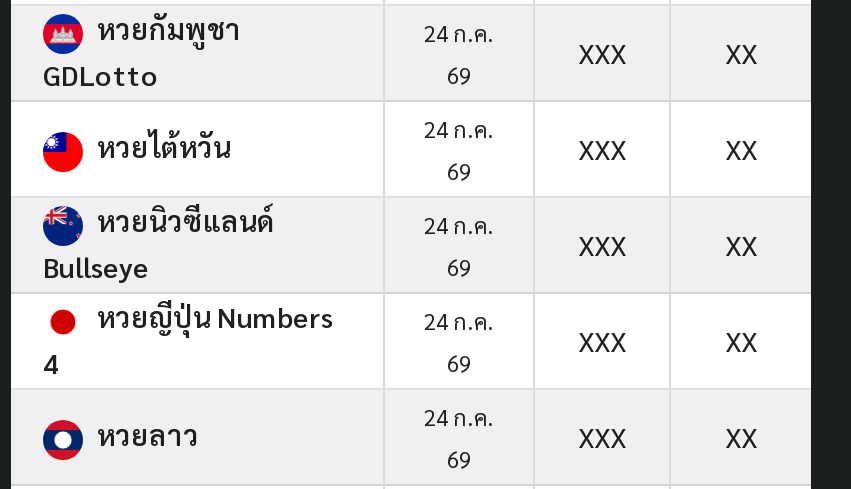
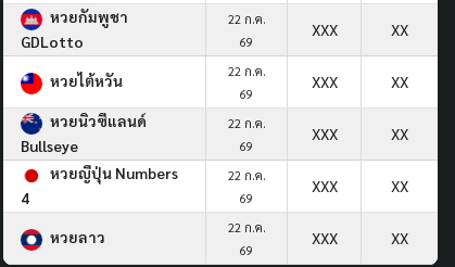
[424,18,494,48] 24 ก.ค. -> [227,11,266,27] 22 ก.ค.
[424,114,494,144] 24 ก.ค. -> [227,63,266,79] 22 ก.ค.
[424,210,494,240] 24 ก.ค. -> [227,115,266,131] 22 ก.ค.
[424,306,494,336] 24 ก.ค. -> [227,167,266,183] 22 ก.ค.
[424,402,494,432] 24 ก.ค. -> [227,219,266,235] 22 ก.ค.

